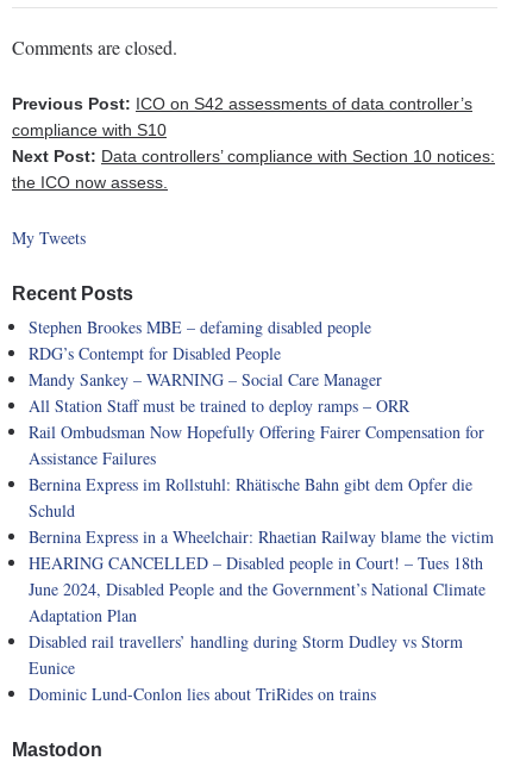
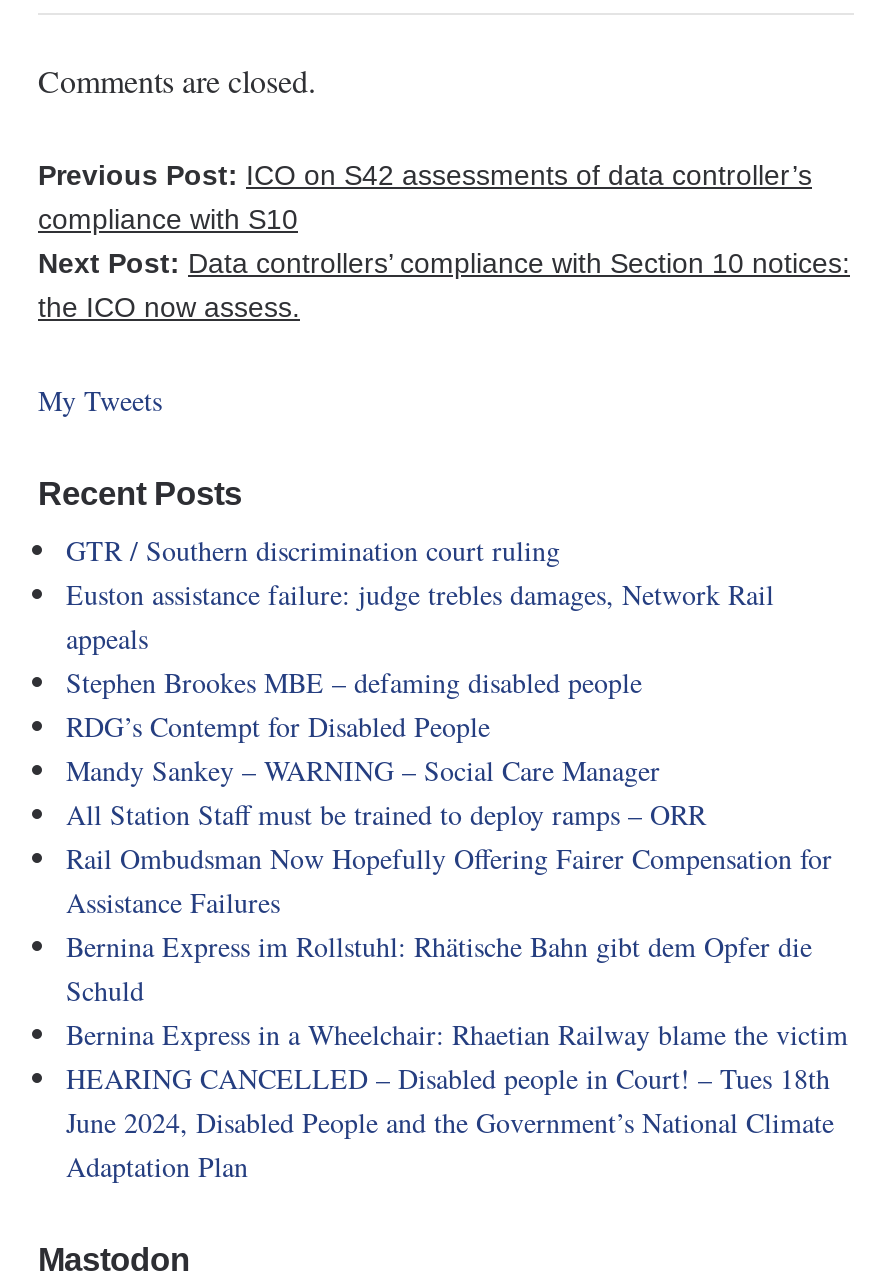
none -> [66,532,774,658] GTR / Southern discrimination court ruling | Euston assistance failure: judge trebles damages, Network Rail | appeals
moved [29,316,494,627] -> [66,664,848,1186]: Stephen Brookes MBE – defaming disabled people | RDG’s Contempt for Disabled People | Mandy Sankey – WARNING – Social Care Manager | ... | June 2024, Disabled People and the Government’s National Climate | Adaptation Plan
[29,630,463,705] Disabled rail travellers’ handling during Storm Dudley vs Storm | Eunice | Dominic Lund-Conlon lies about TriRides on trains -> none

